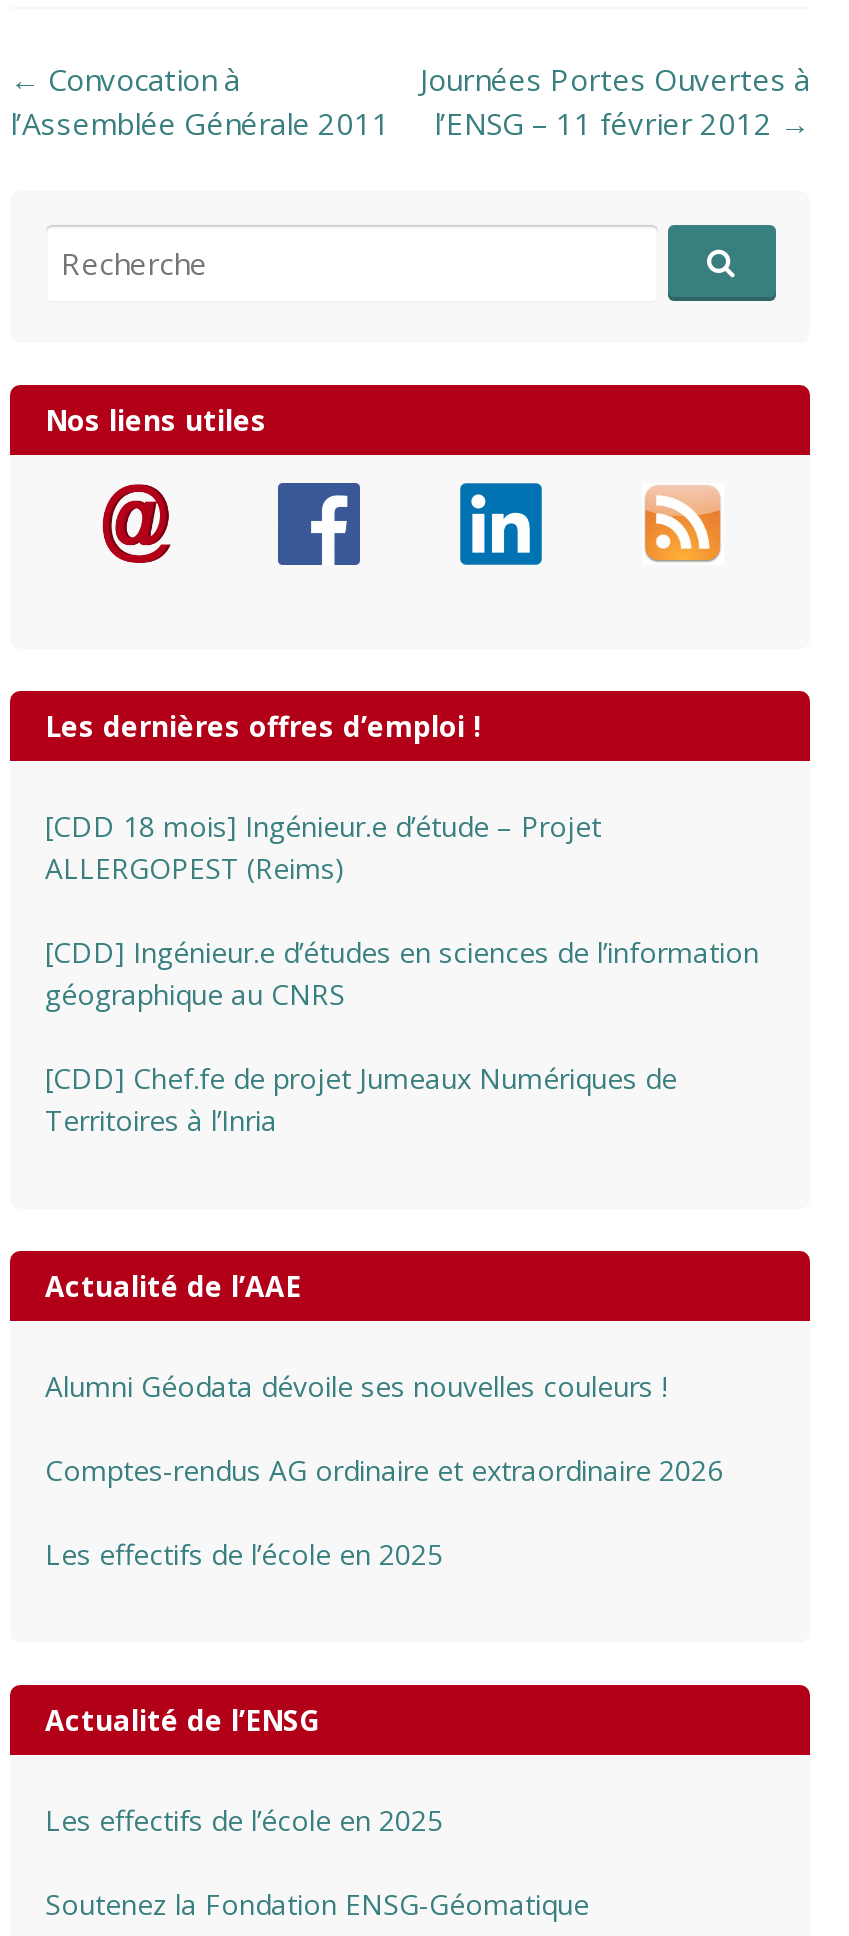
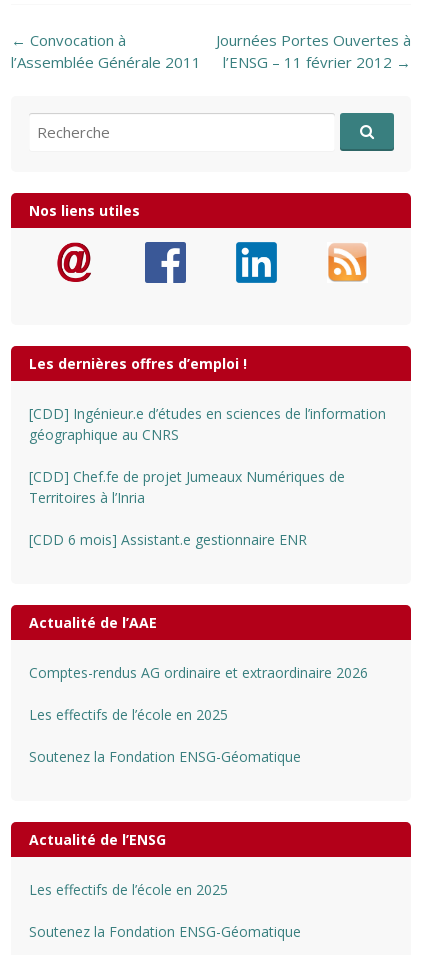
[45,807,601,887] [CDD 18 mois] Ingénieur.e d’étude – Projet | ALLERGOPEST (Reims) -> none
moved [45,933,759,1139] -> [28,404,385,507]: [CDD] Ingénieur.e d’études en sciences de l’information | géographique au CNRS | [CDD] Chef.fe de projet Jumeaux Numériques de | Territoires à l’Inria
none -> [28,530,306,549] [CDD 6 mois] Assistant.e gestionnaire ENR
[45,1367,667,1405] Alumni Géodata dévoile ses nouvelles couleurs ! -> none
moved [45,1451,723,1573] -> [28,663,367,724]: Comptes-rendus AG ordinaire et extraordinaire 2026 | Les effectifs de l’école en 2025
none -> [28,747,300,766] Soutenez la Fondation ENSG-Géomatique

